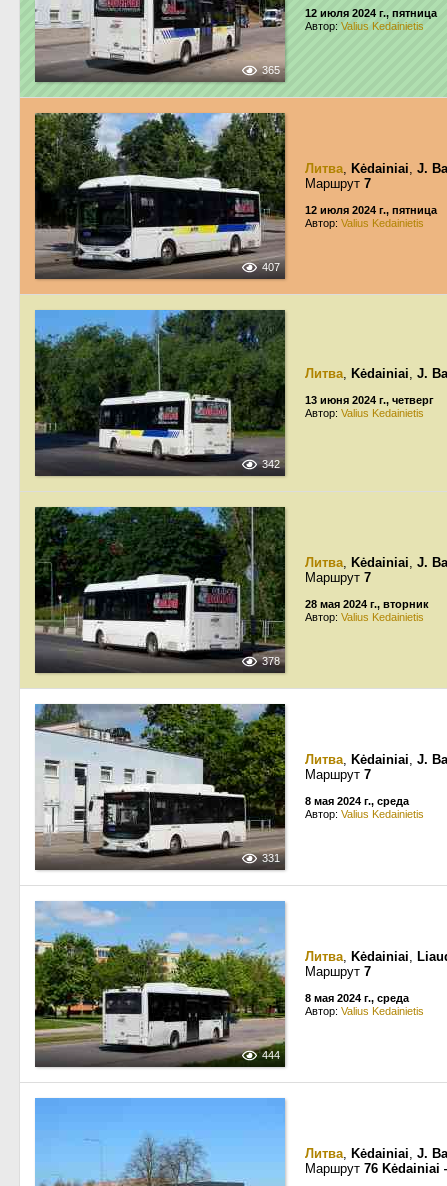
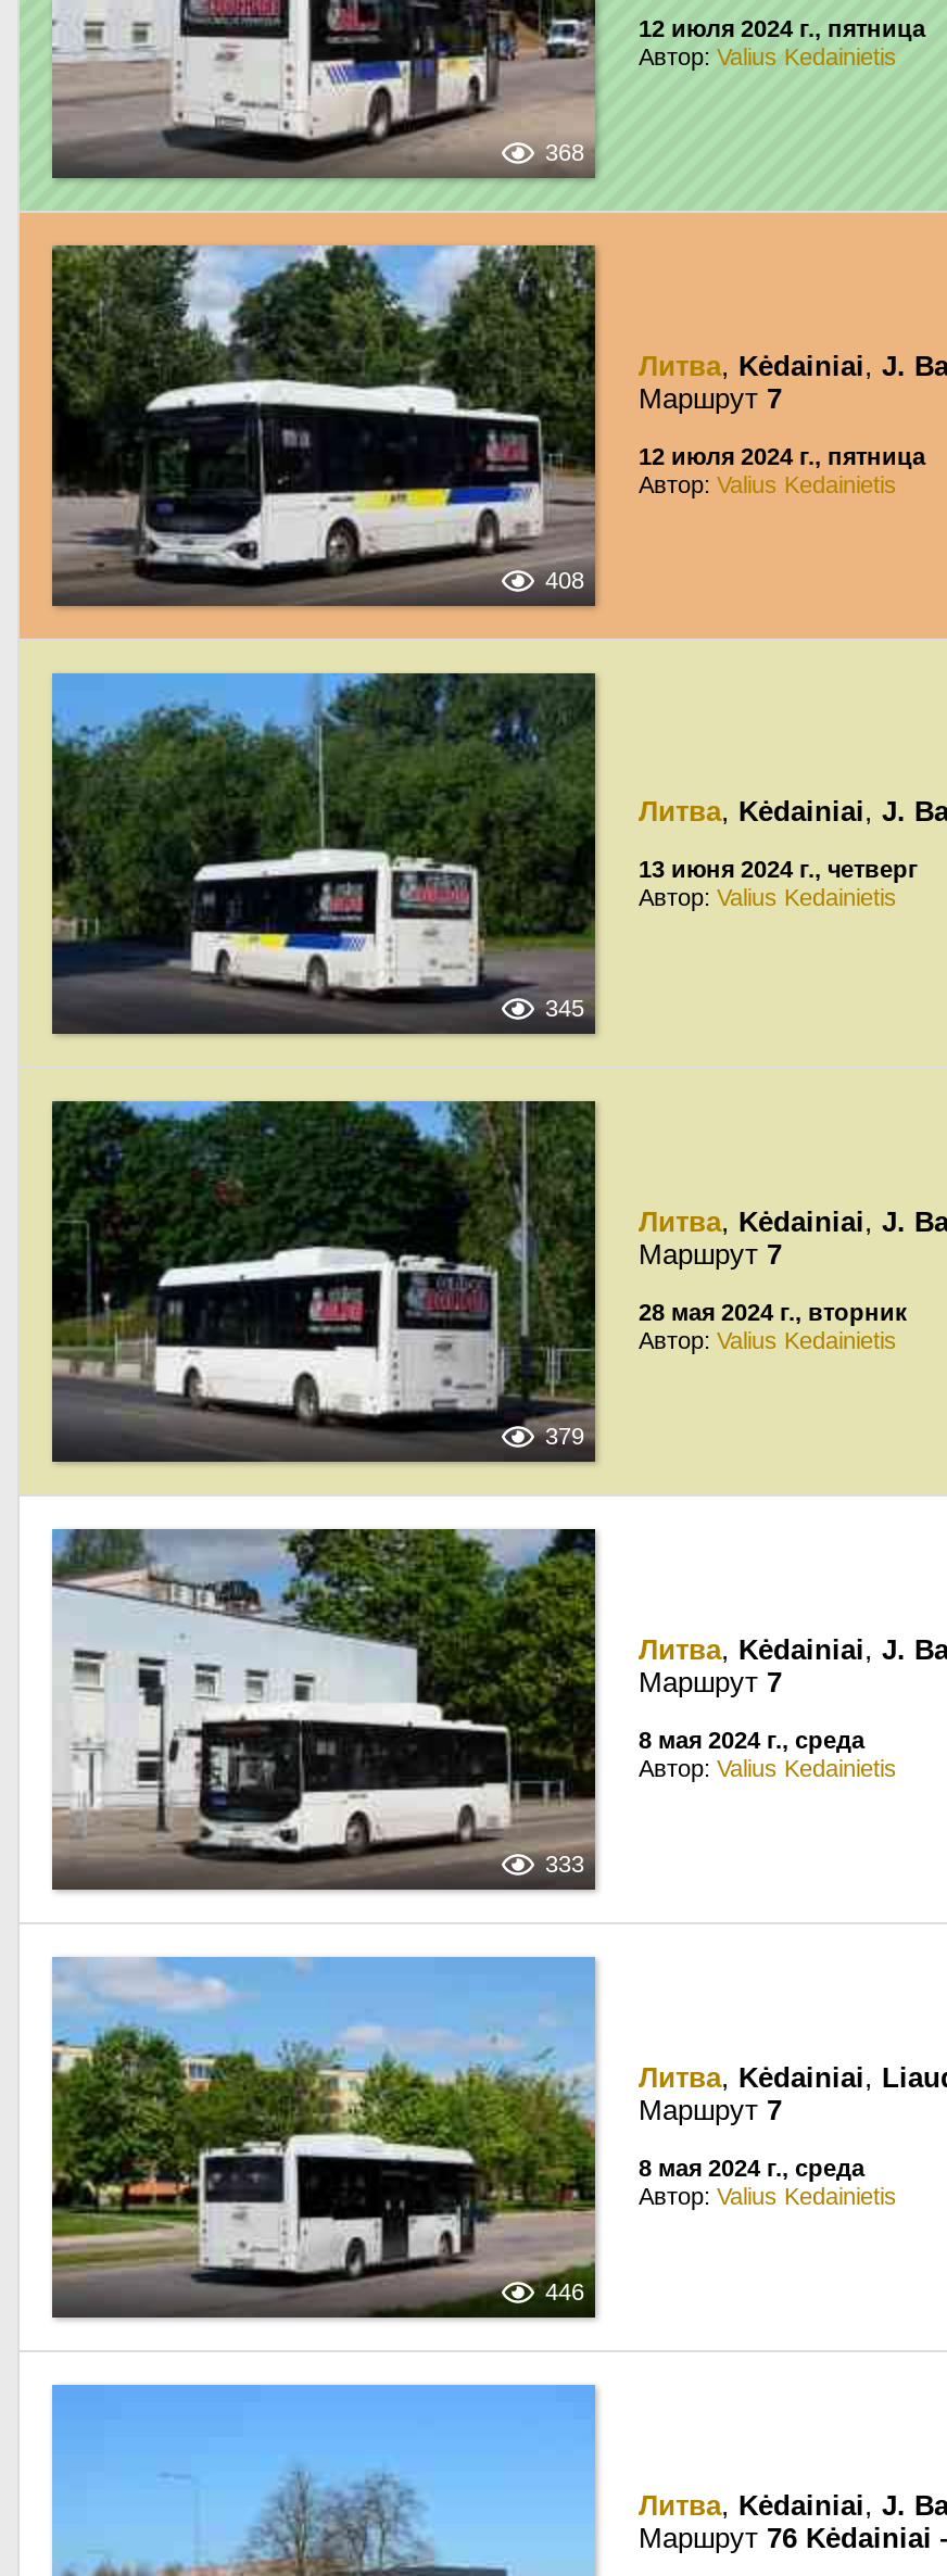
[262,64,280,76] 365 -> [545,139,584,165] 368
[262,261,280,273] 407 -> [545,567,584,593] 408
[262,458,280,470] 342 -> [545,995,584,1021] 345
[262,655,280,667] 378 -> [545,1423,584,1449] 379
[262,852,280,864] 331 -> [545,1851,584,1877] 333
[262,1049,280,1061] 444 -> [545,2278,584,2304] 446

